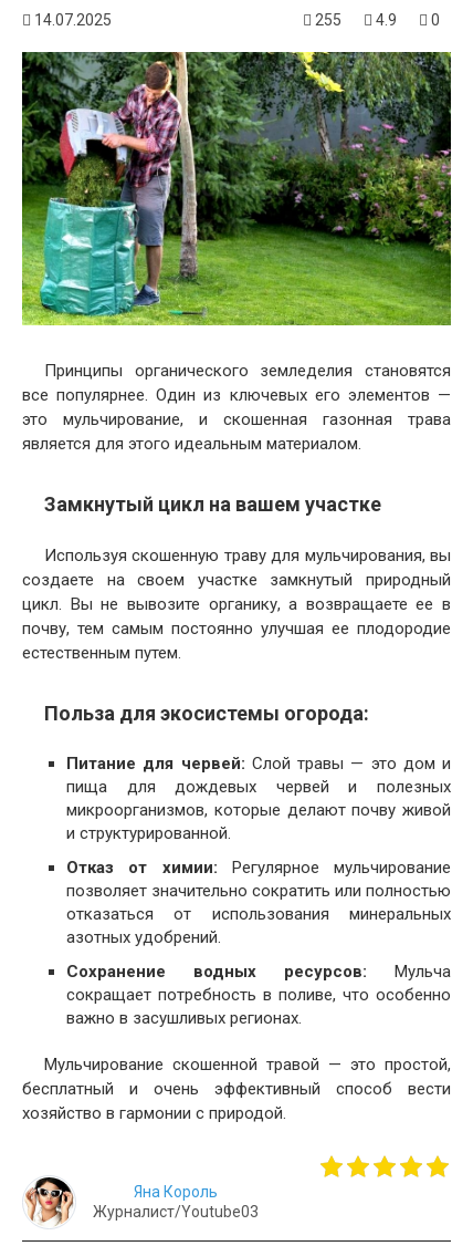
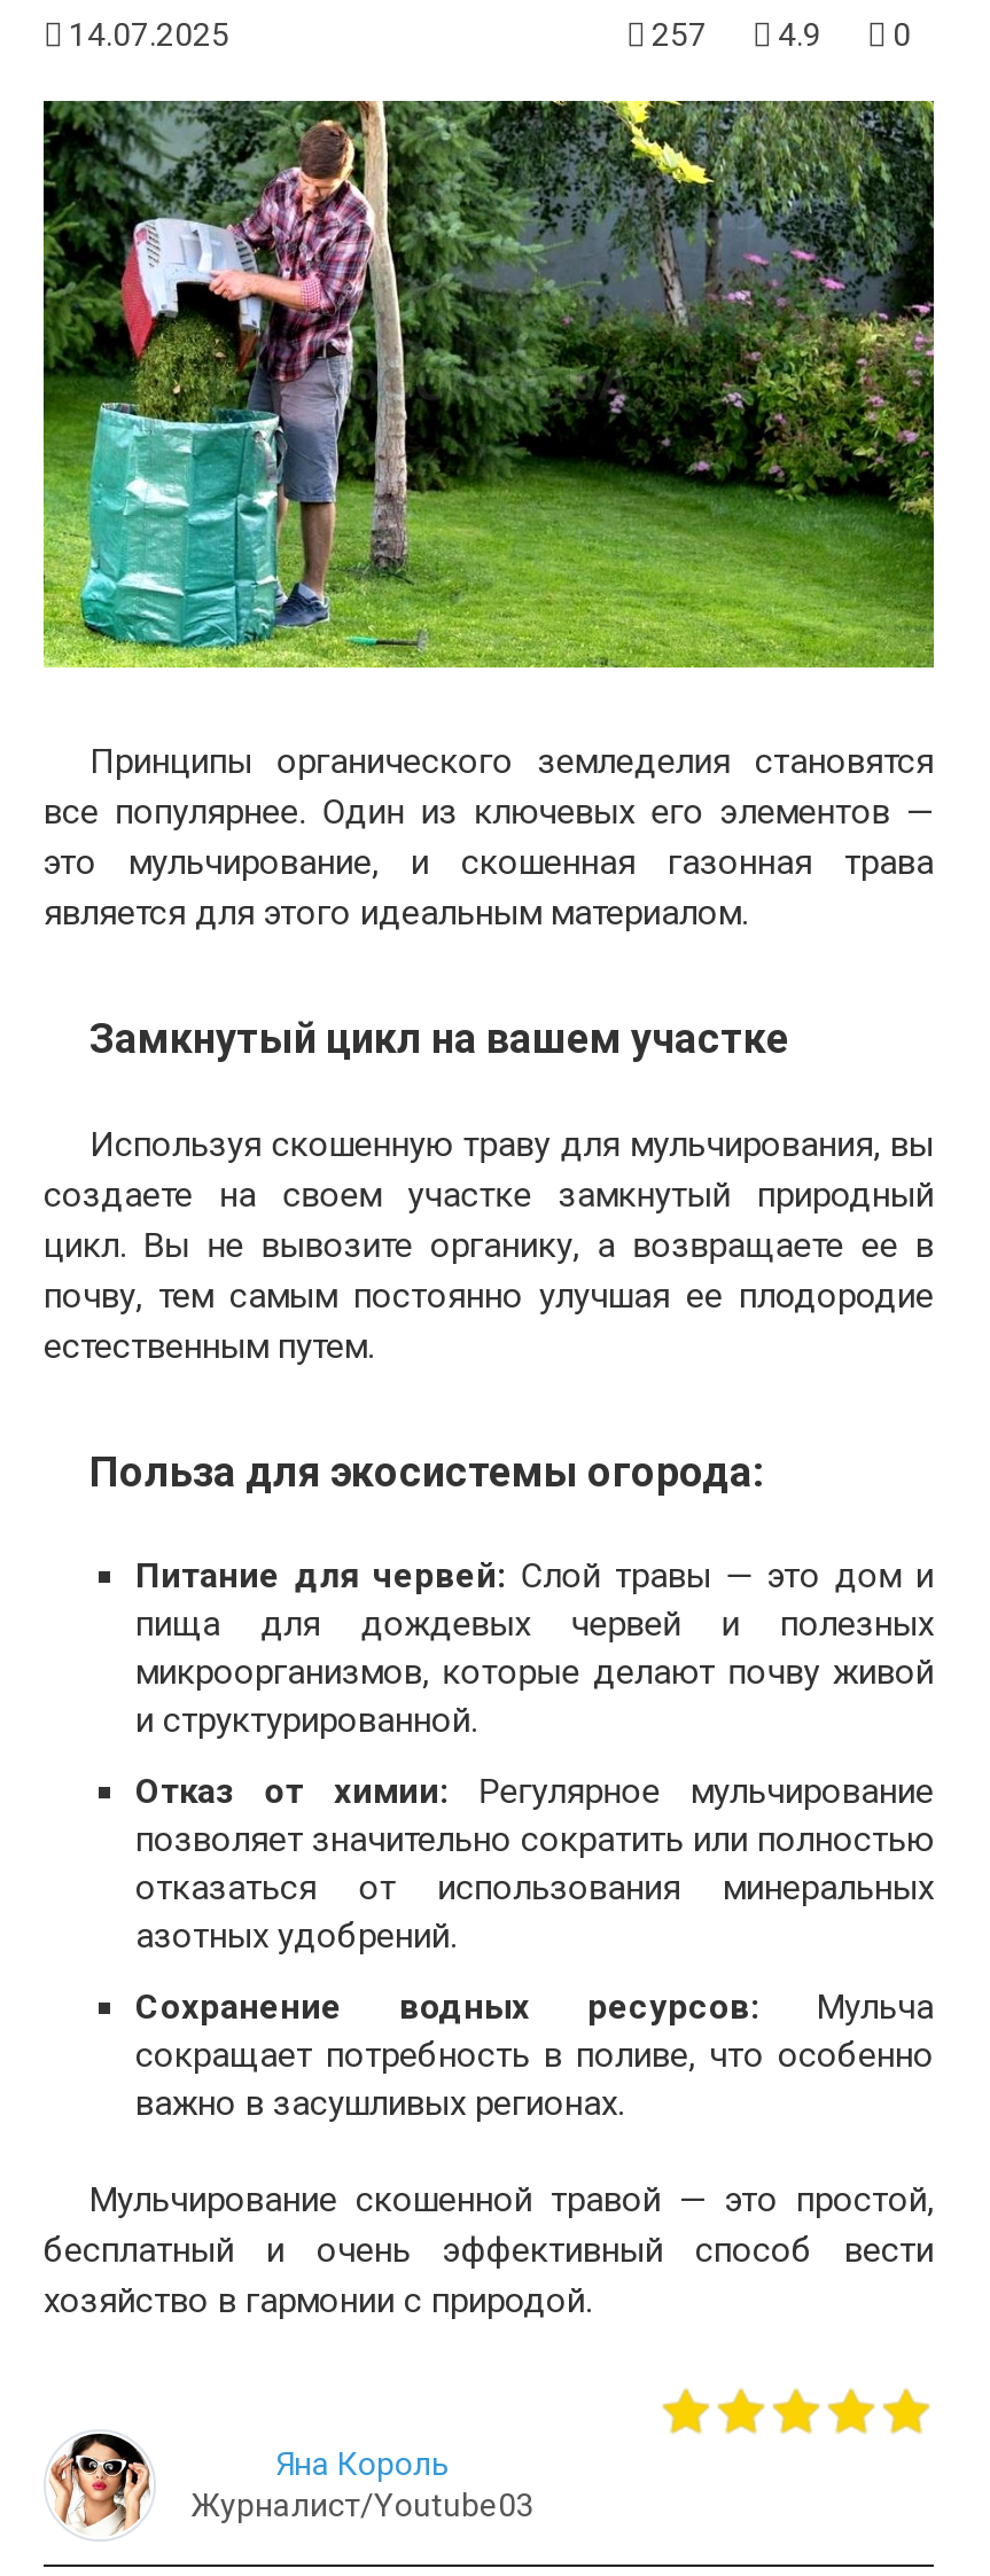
[312,11,341,28] 255 -> [645,15,707,52] 257

